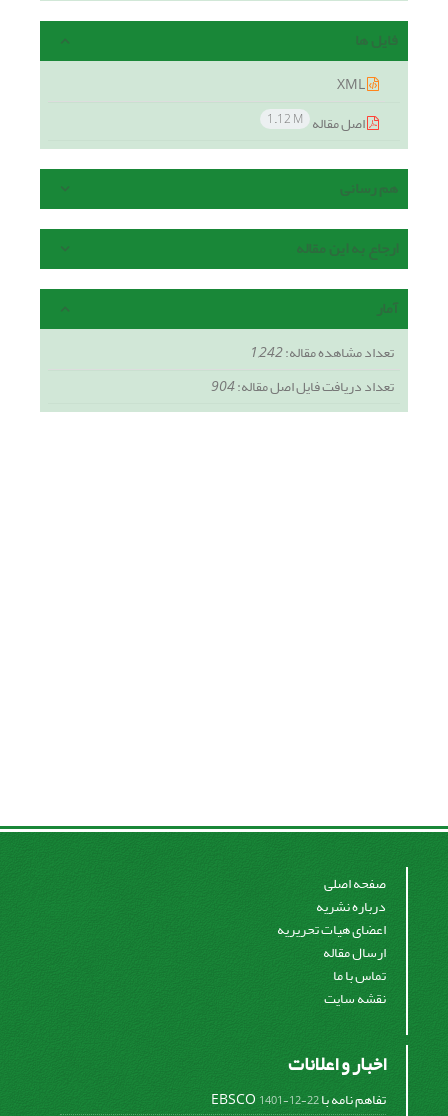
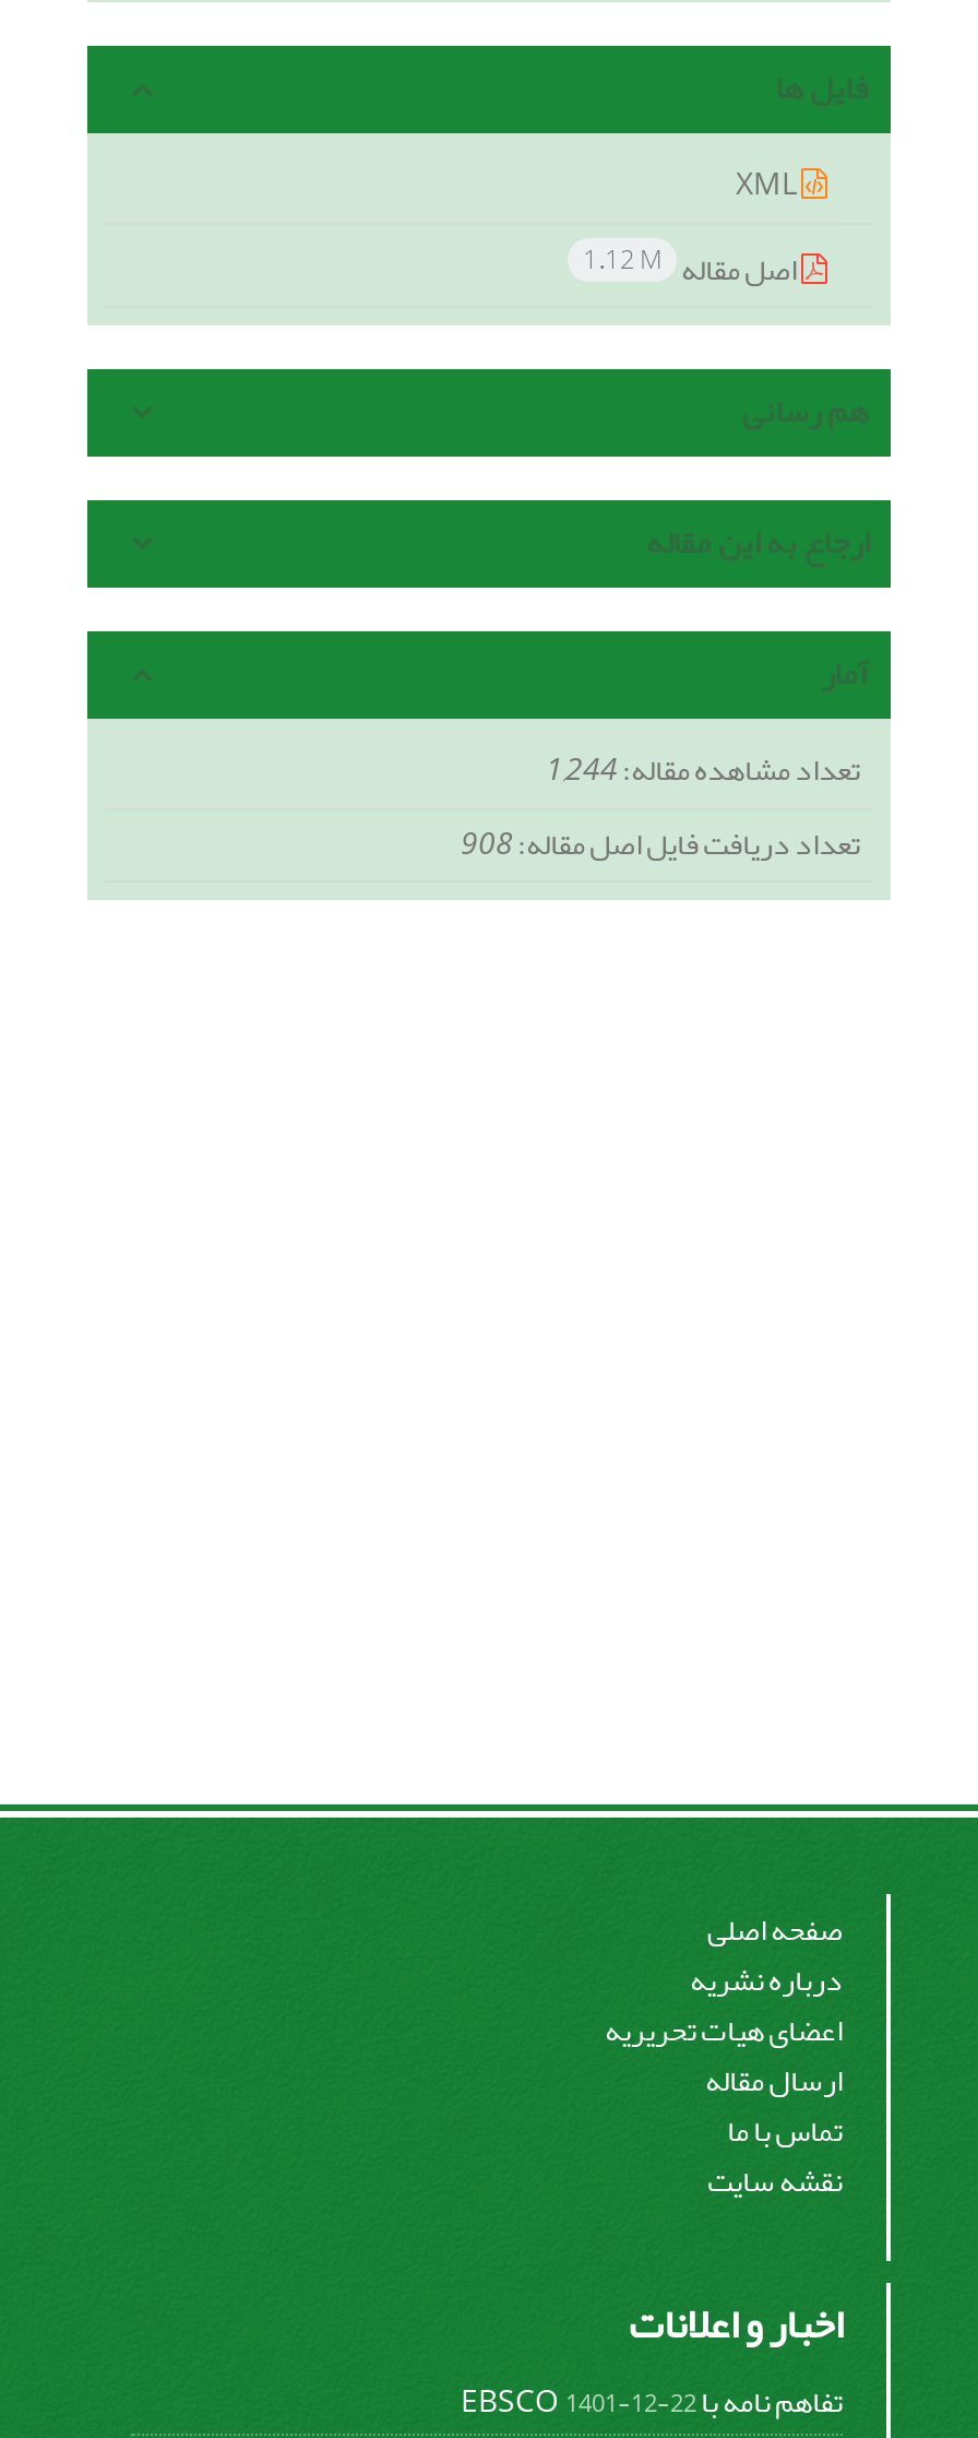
[250,339,394,366] تعداد مشاهده مقاله:1,242 -> [546,740,860,799] تعداد مشاهده مقاله:1,244
[211,373,394,400] تعداد دریافت فایل اصل مقاله:904 -> [461,814,860,873] تعداد دریافت فایل اصل مقاله:908

